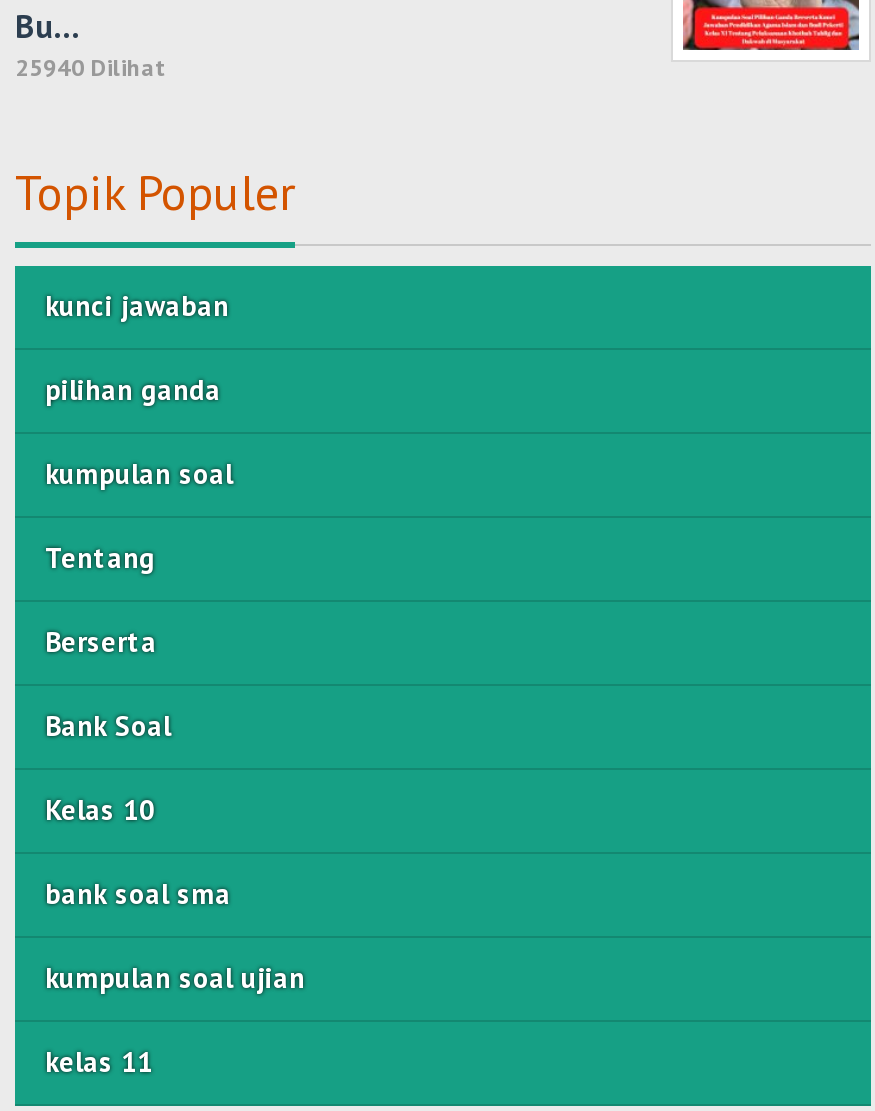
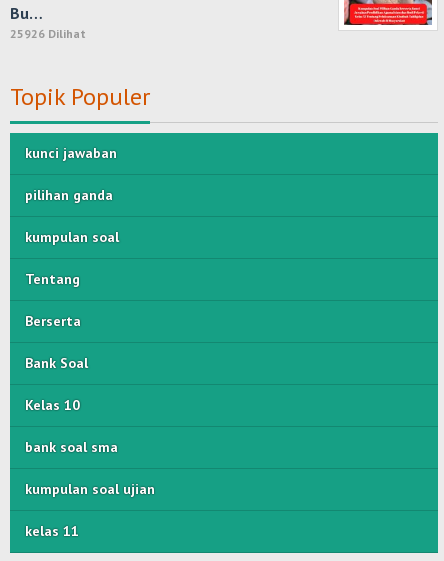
[15,52,167,82] 25940 Dilihat -> [10,26,86,41] 25926 Dilihat

